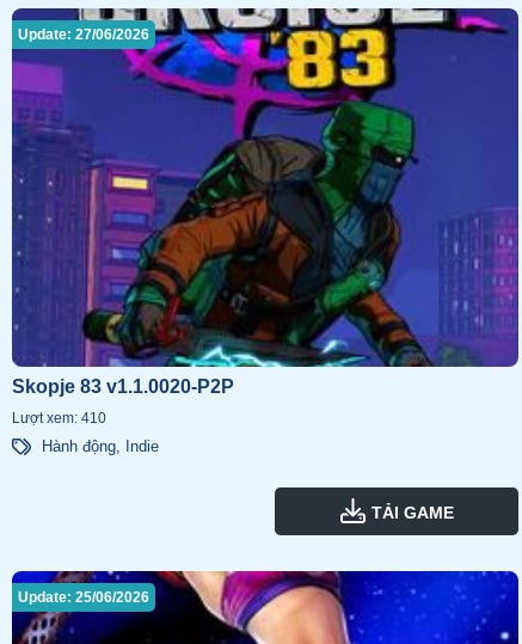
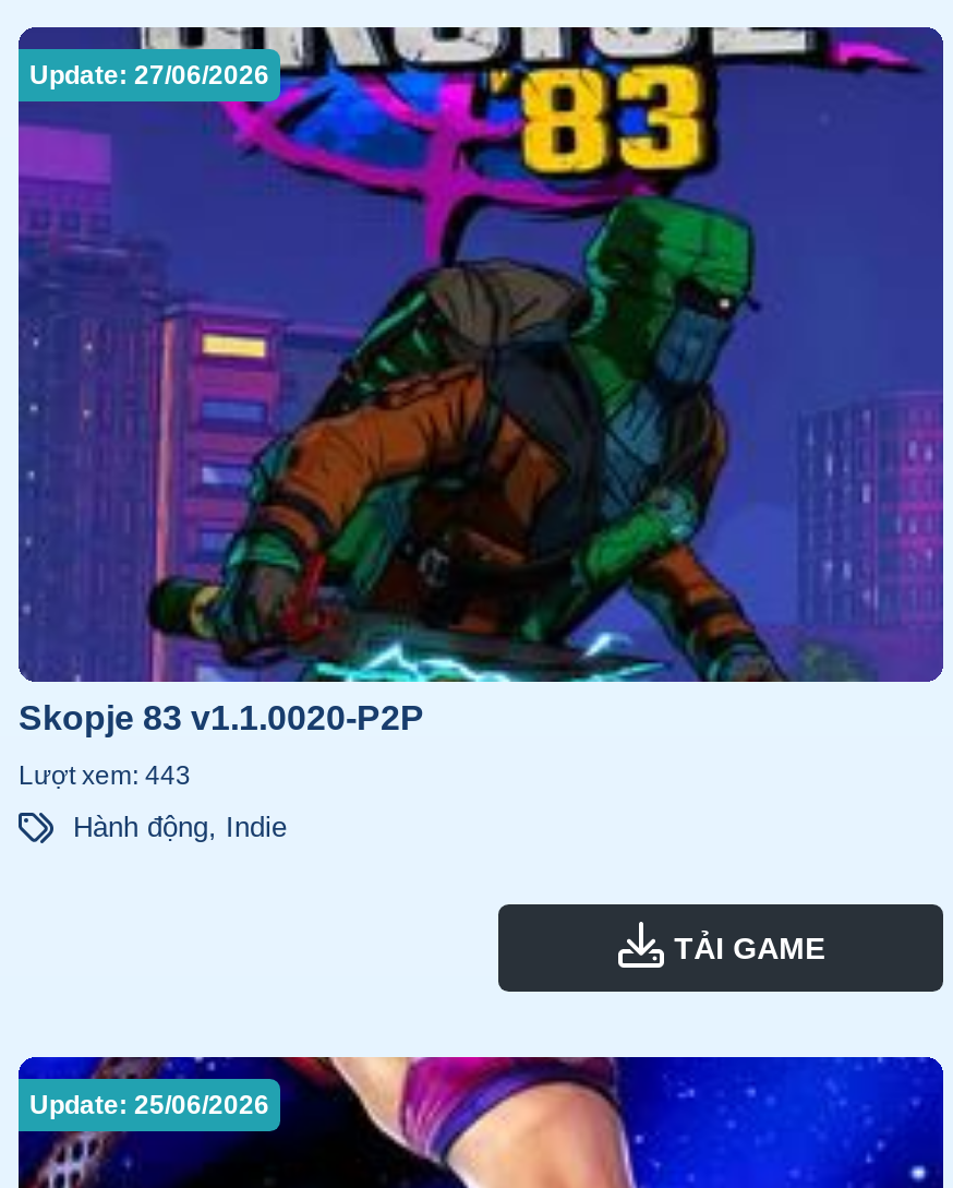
[12,409,106,426] Lượt xem: 410 -> [19,759,191,790] Lượt xem: 443

